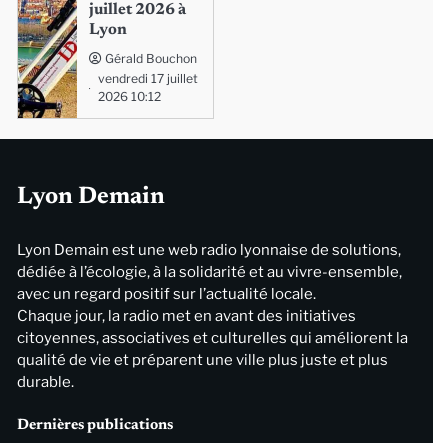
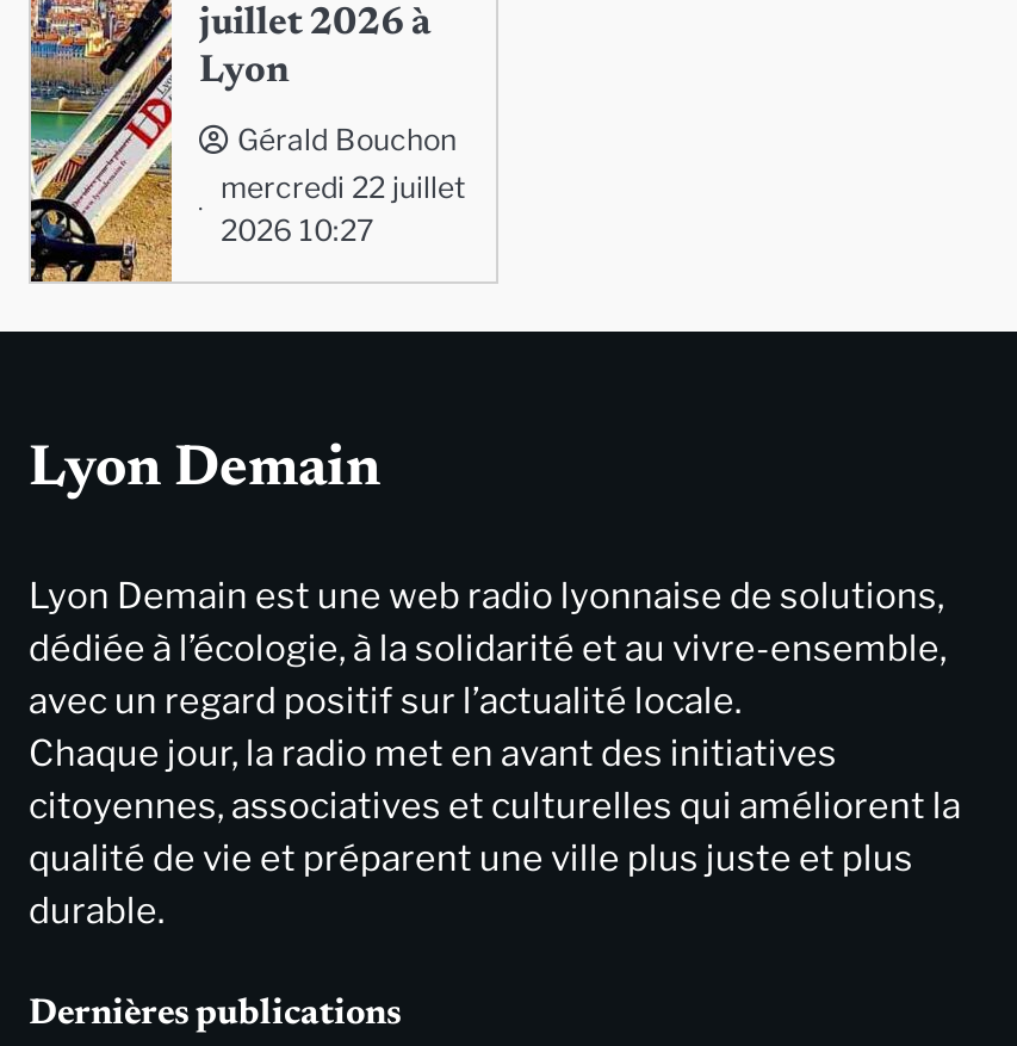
[97,71,197,86] vendredi 17 juillet -> [221,170,466,205] mercredi 22 juillet
[97,89,160,104] 2026 10:12 -> [221,213,373,248] 2026 10:27

